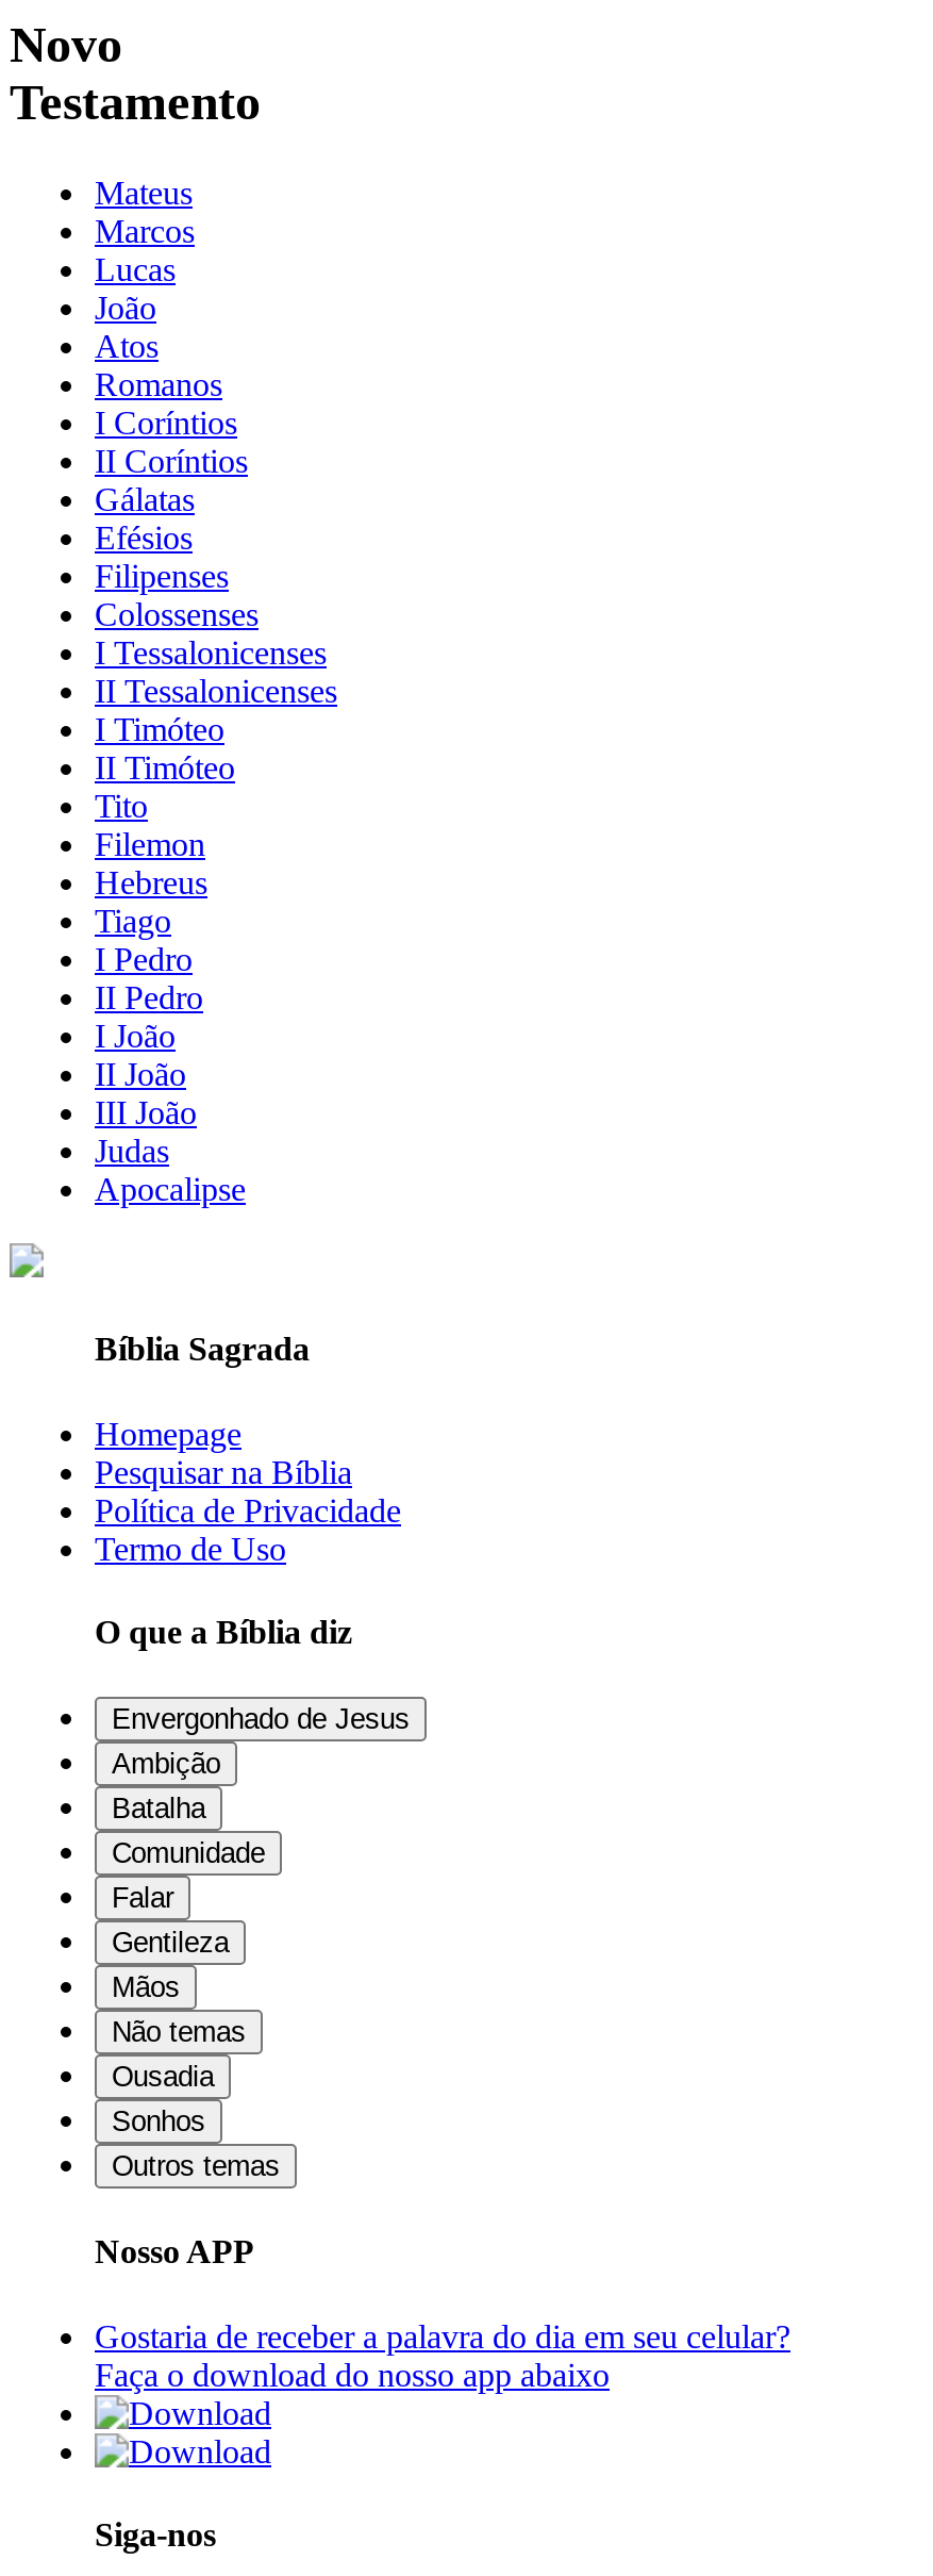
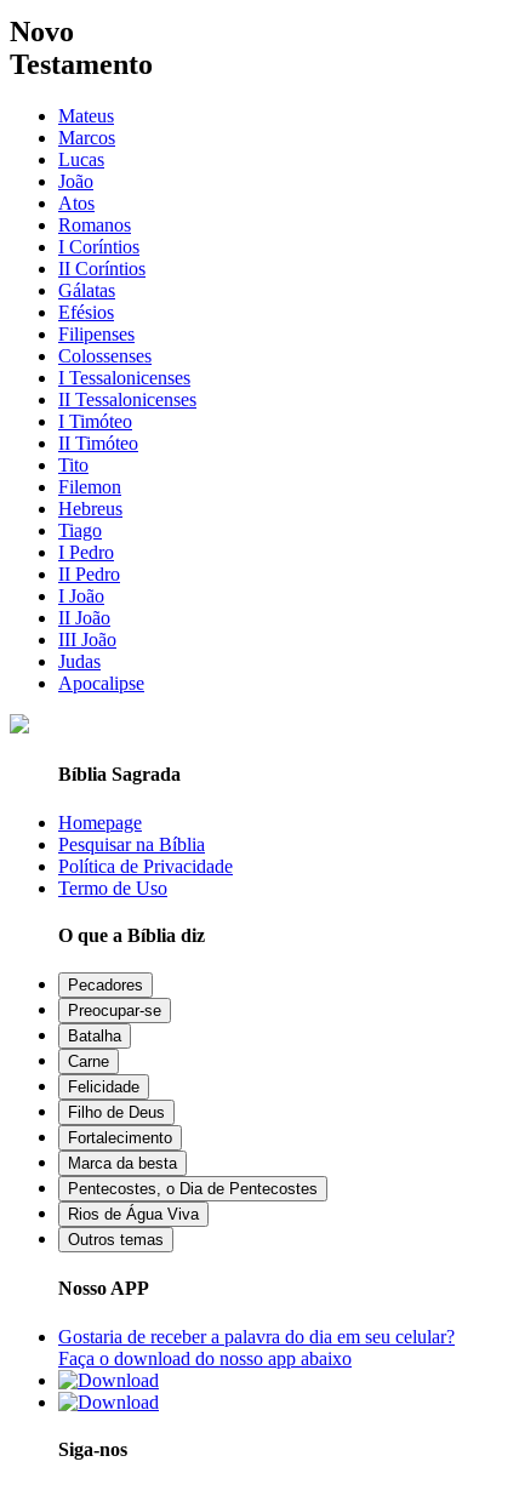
[112,1704,410,1780] Envergonhado de Jesus | Ambição -> [68,976,161,1020] Pecadores | Preocupar-se
[112,1838,265,2138] Comunidade | Falar | Gentileza | Mãos | Não temas | Ousadia | Sonhos -> [68,1053,318,1224] Carne | Felicidade | Filho de Deus | Fortalecimento | Marca da besta | Pentecostes, o Dia de Pentecostes | Rios de Água Viva

